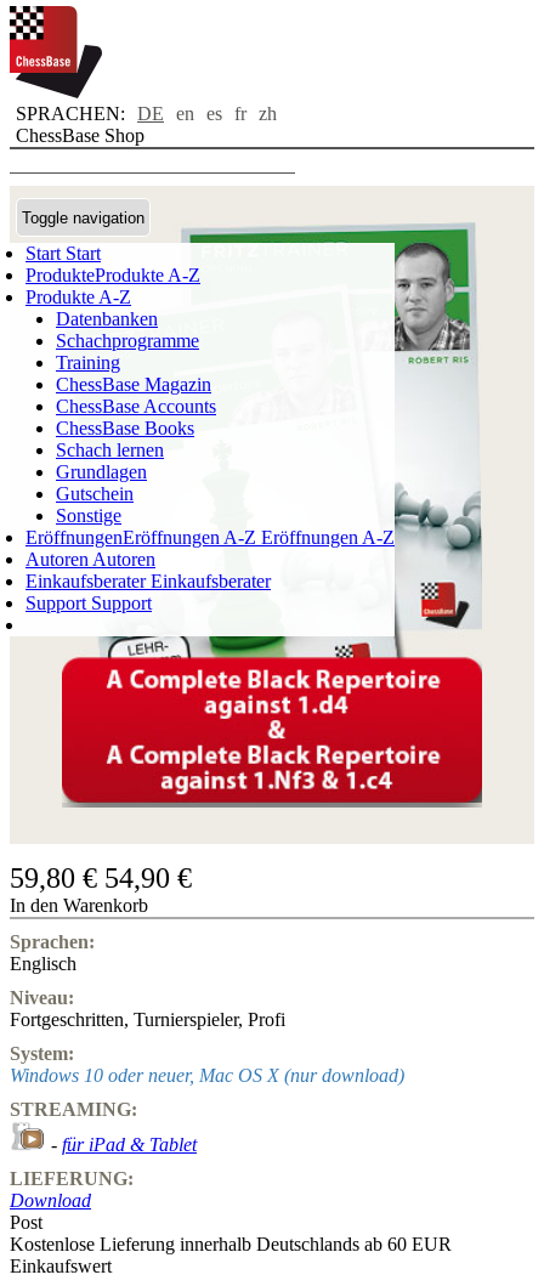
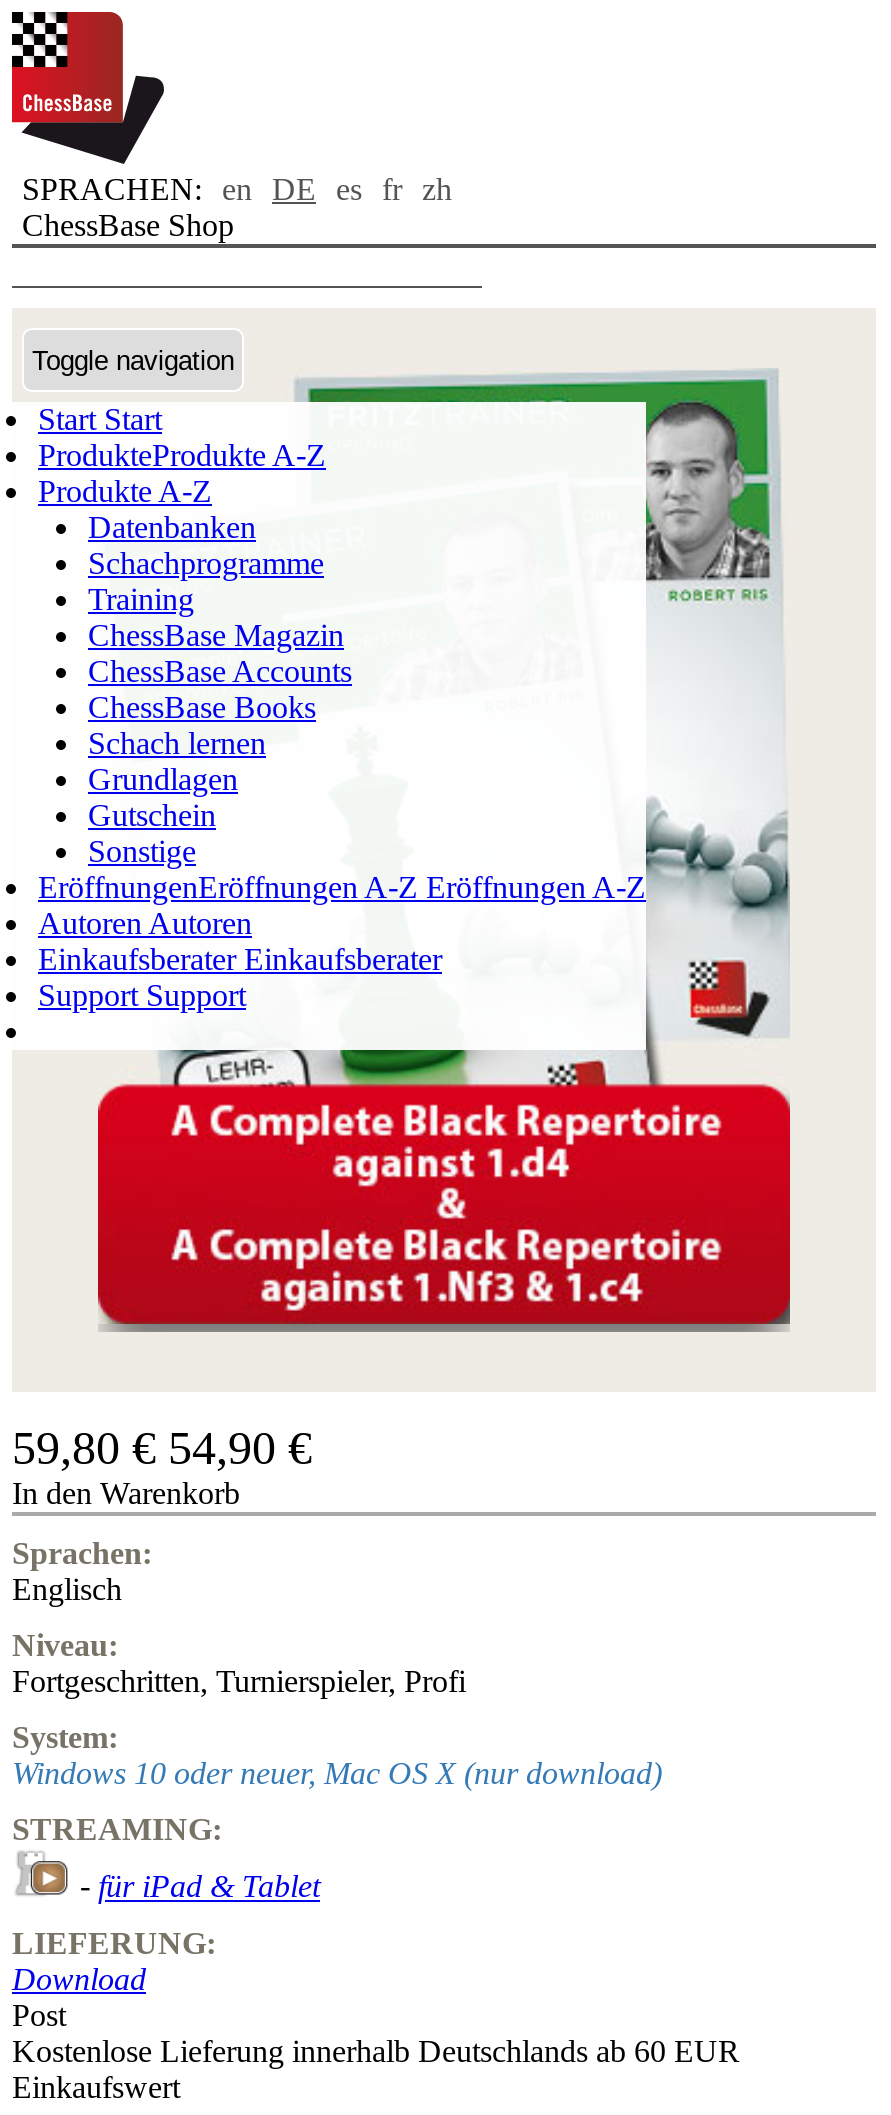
[16,103,277,124] SPRACHEN: DE en es fr zh -> [22,172,452,206] SPRACHEN: en DE es fr zh

